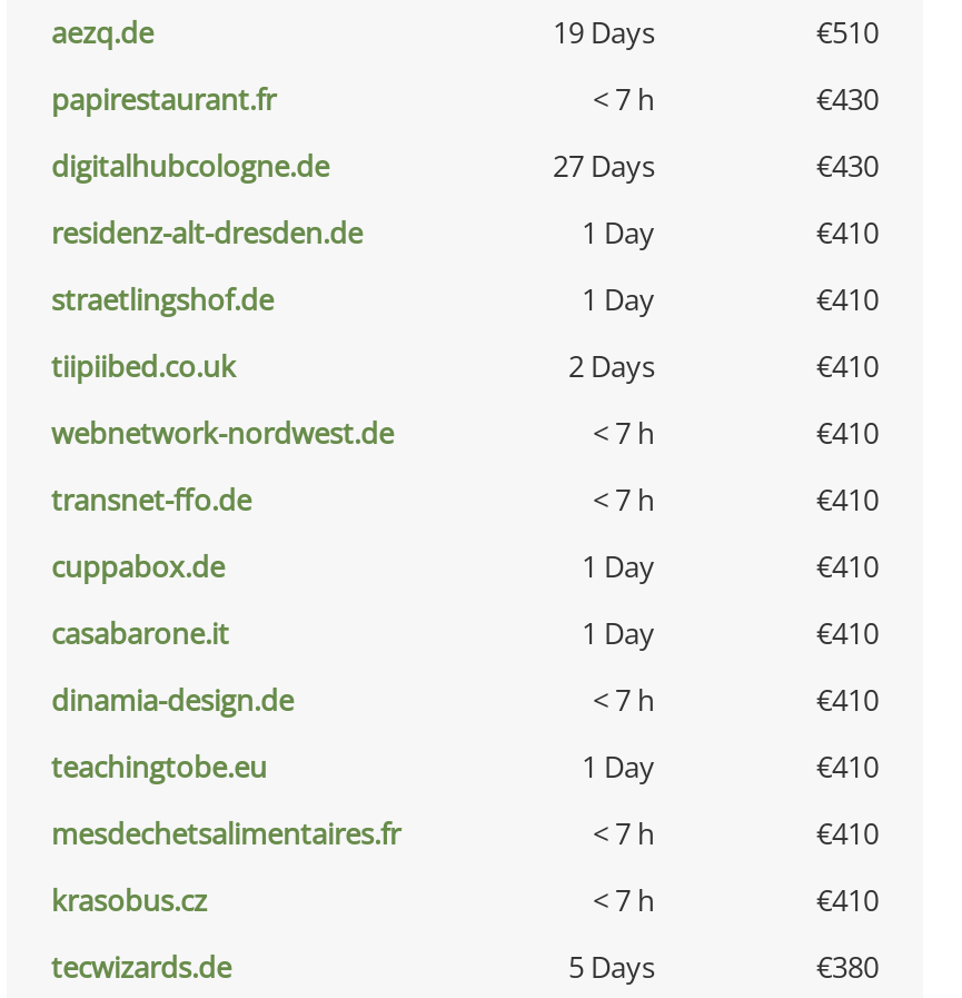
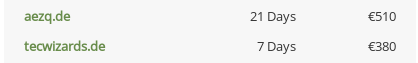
[553,12,655,52] 19 Days -> [249,7,295,25] 21 Days
[51,79,879,920] papirestaurant.fr | < 7 h | €430 | digitalhubcologne.de | 27 Days | €430 | residenz-alt-dresden.de | 1 Day | €410 | straetlingshof.de | 1 Day | €410 | tiipiibed.co.uk | 2 Days | €410 | webnetwork-nordwest.de | < 7 h | €410 | transnet-ffo.de | < 7 h | €410 | cuppabox.de | 1 Day | €410 | casabarone.it | 1 Day | €410 | dinamia-design.de | < 7 h | €410 | teachingtobe.eu | 1 Day | €410 | mesdechetsalimentaires.fr | < 7 h | €410 | krasobus.cz | < 7 h | €410 -> none
[568,947,655,987] 5 Days -> [256,37,295,55] 7 Days

